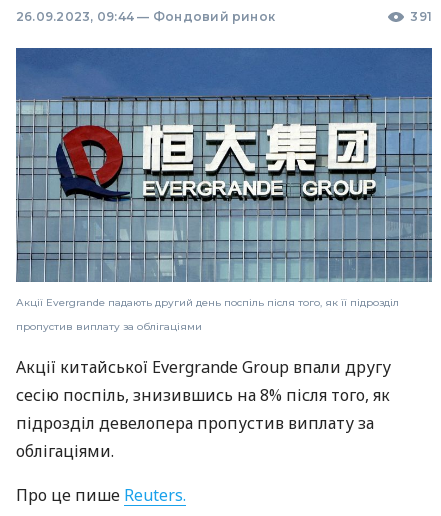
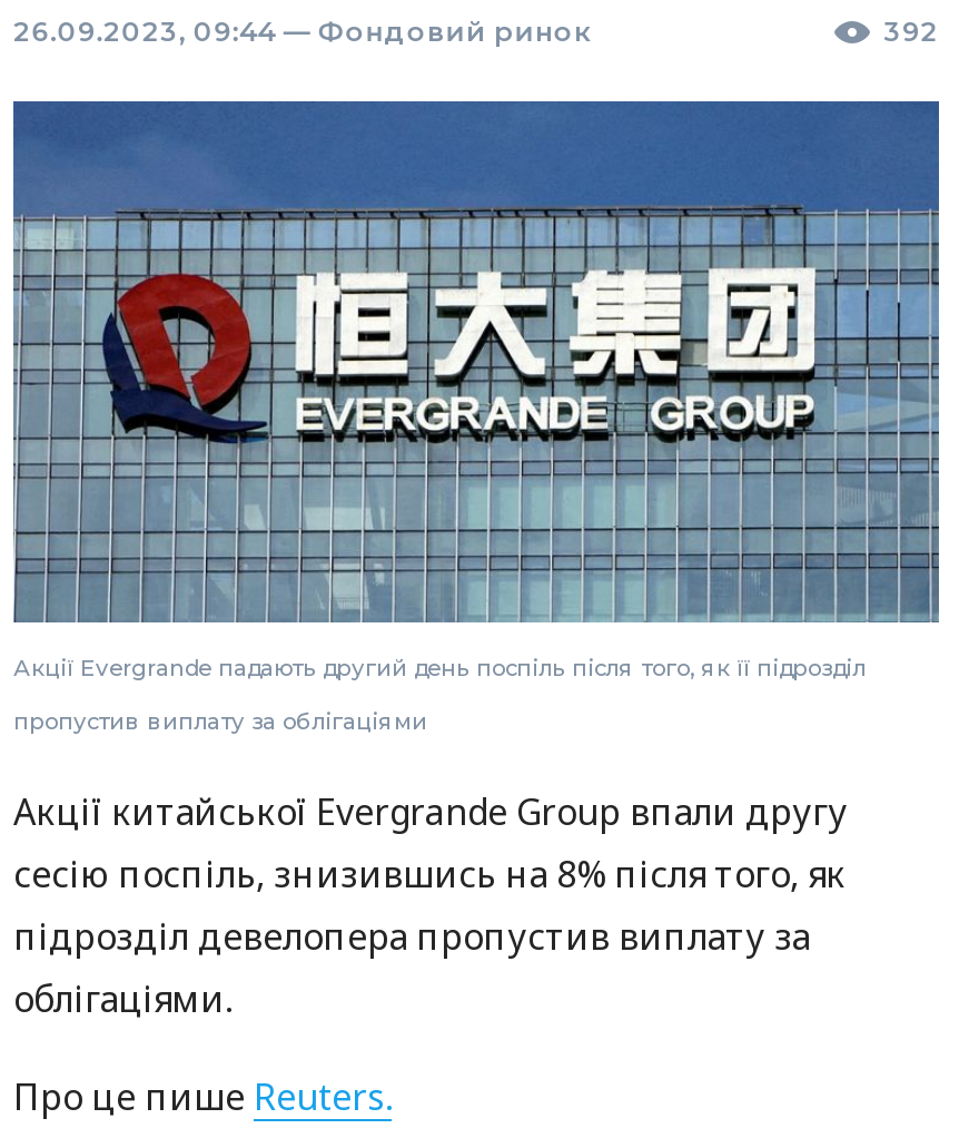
[410,9,432,24] 391 -> [884,15,939,48] 392

